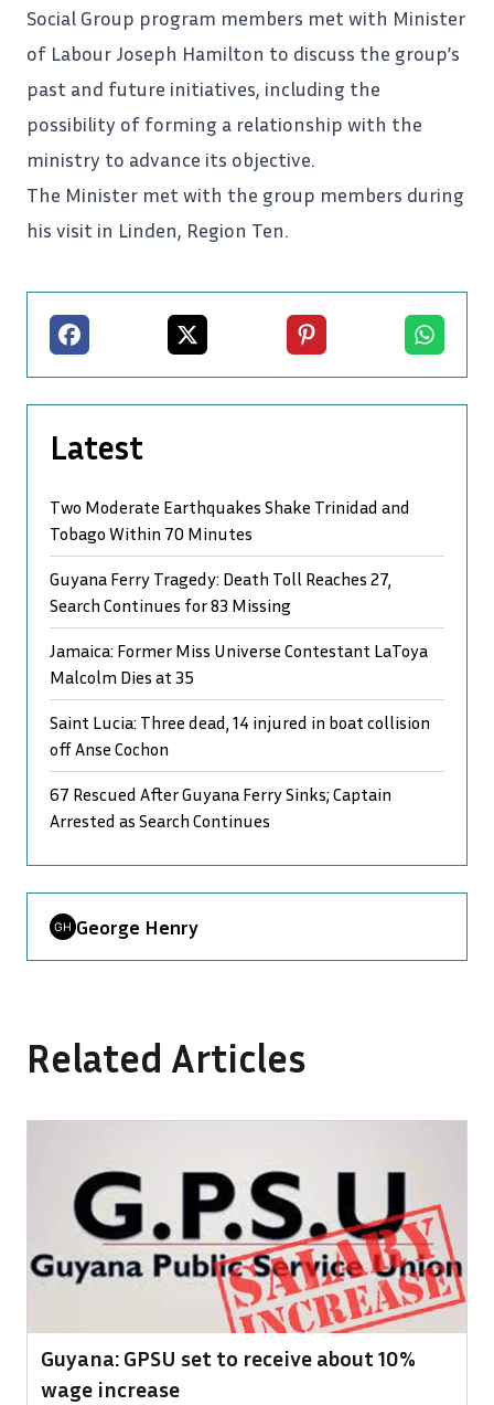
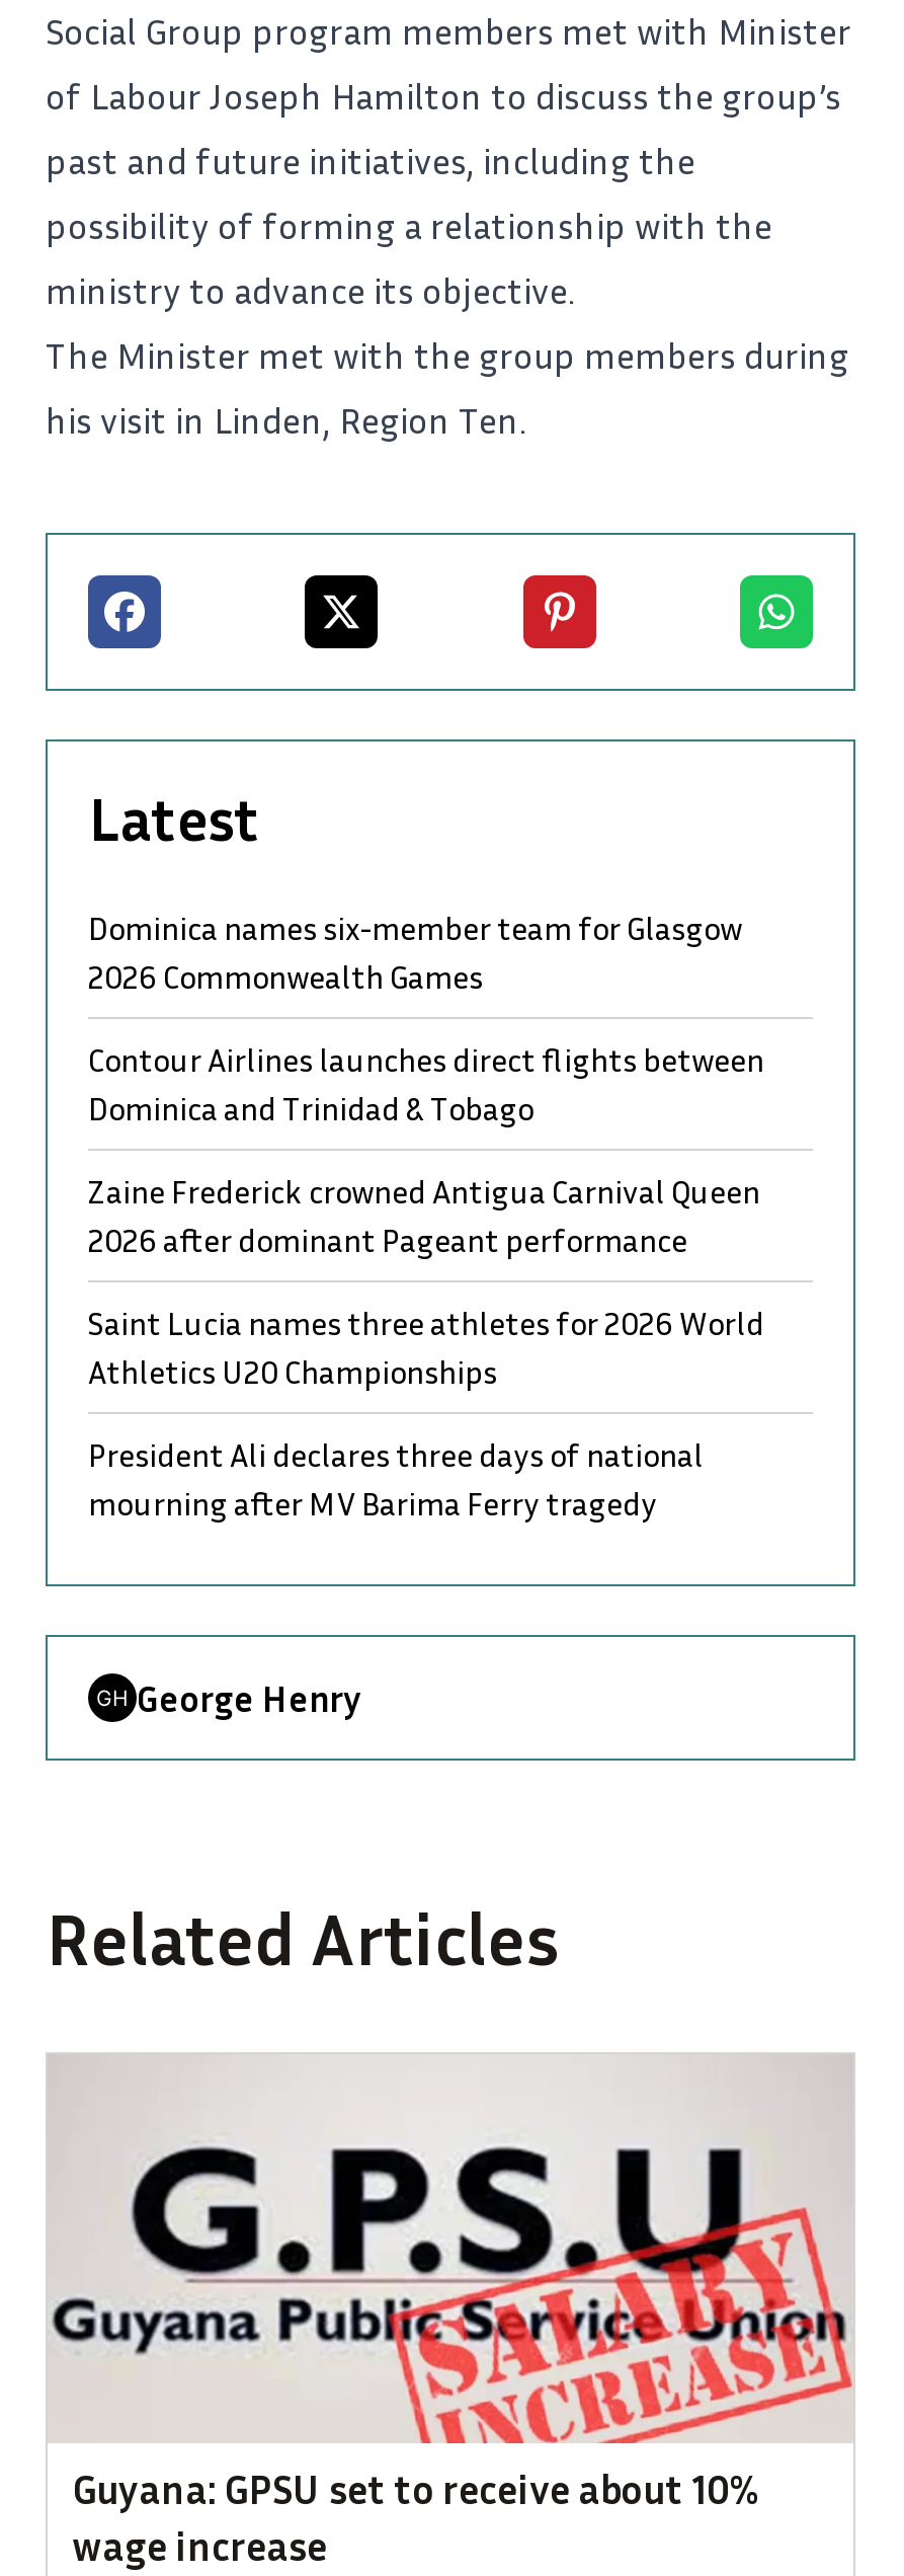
[50,496,410,545] Two Moderate Earthquakes Shake Trinidad and | Tobago Within 70 Minutes -> [88,909,742,998] Dominica names six-member team for Glasgow | 2026 Commonwealth Games
[50,568,391,616] Guyana Ferry Tragedy: Death Toll Reaches 27, | Search Continues for 83 Missing -> [88,1041,764,1130] Contour Airlines launches direct flights between | Dominica and Trinidad & Tobago
[50,640,428,688] Jamaica: Former Miss Universe Contestant LaToya | Malcolm Dies at 35 -> [88,1172,760,1261] Zaine Frederick crowned Antigua Carnival Queen | 2026 after dominant Pageant performance
[50,711,430,760] Saint Lucia: Three dead, 14 injured in boat collision | off Anse Cochon -> [88,1304,764,1393] Saint Lucia names three athletes for 2026 World | Athletics U20 Championships
[50,783,391,832] 67 Rescued After Guyana Ferry Sinks; Captain | Arrested as Search Continues -> [88,1436,704,1525] President Ali declares three days of national | mourning after MV Barima Ferry tragedy

